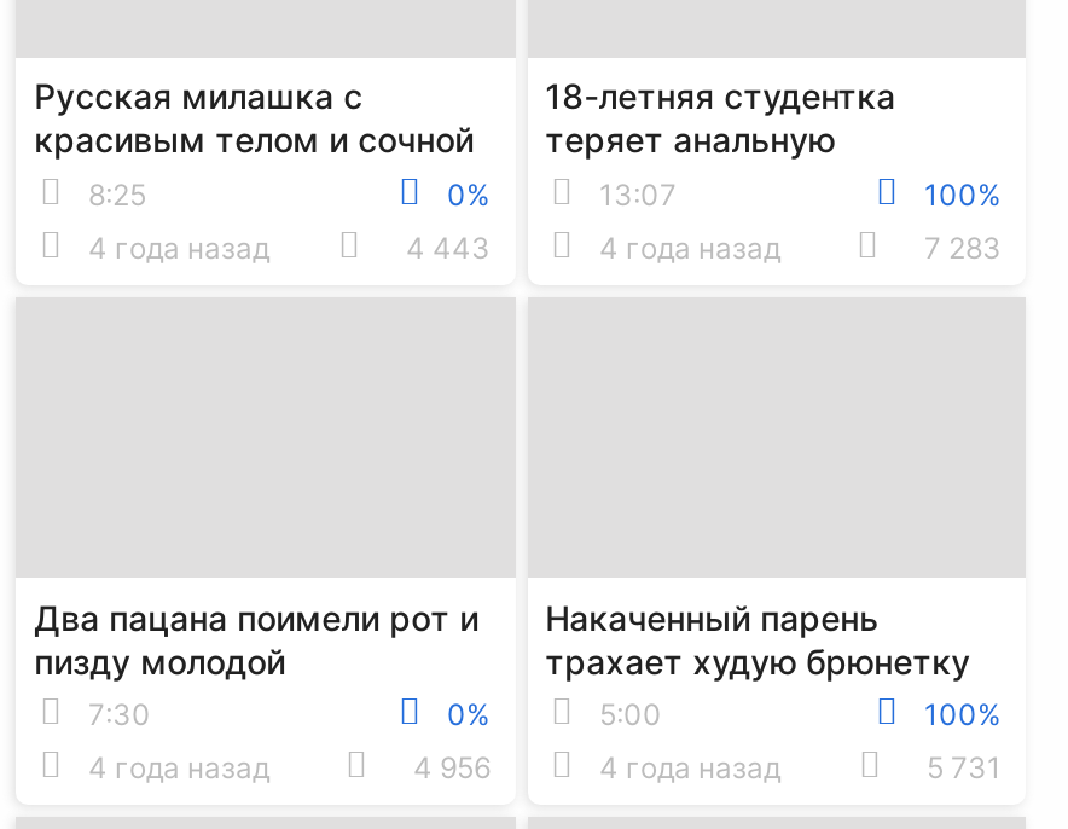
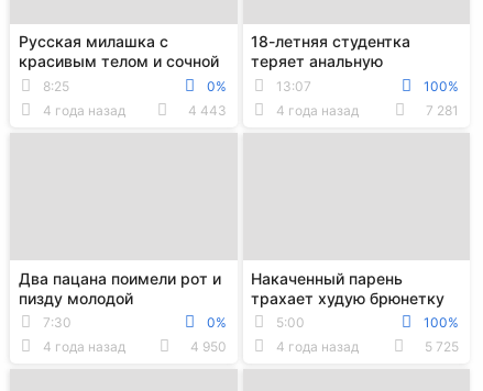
[924,229,1002,266] 7 283 -> [426,102,459,119] 7 281
[413,749,491,785] 4 956 -> [190,338,226,355] 4 950
[927,749,1002,785] 5 731 -> [425,338,459,355] 5 725

